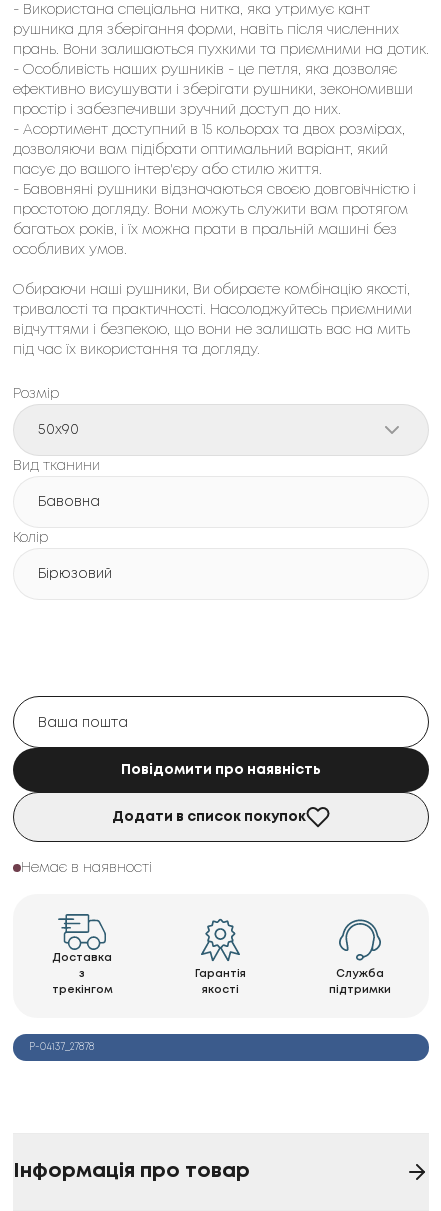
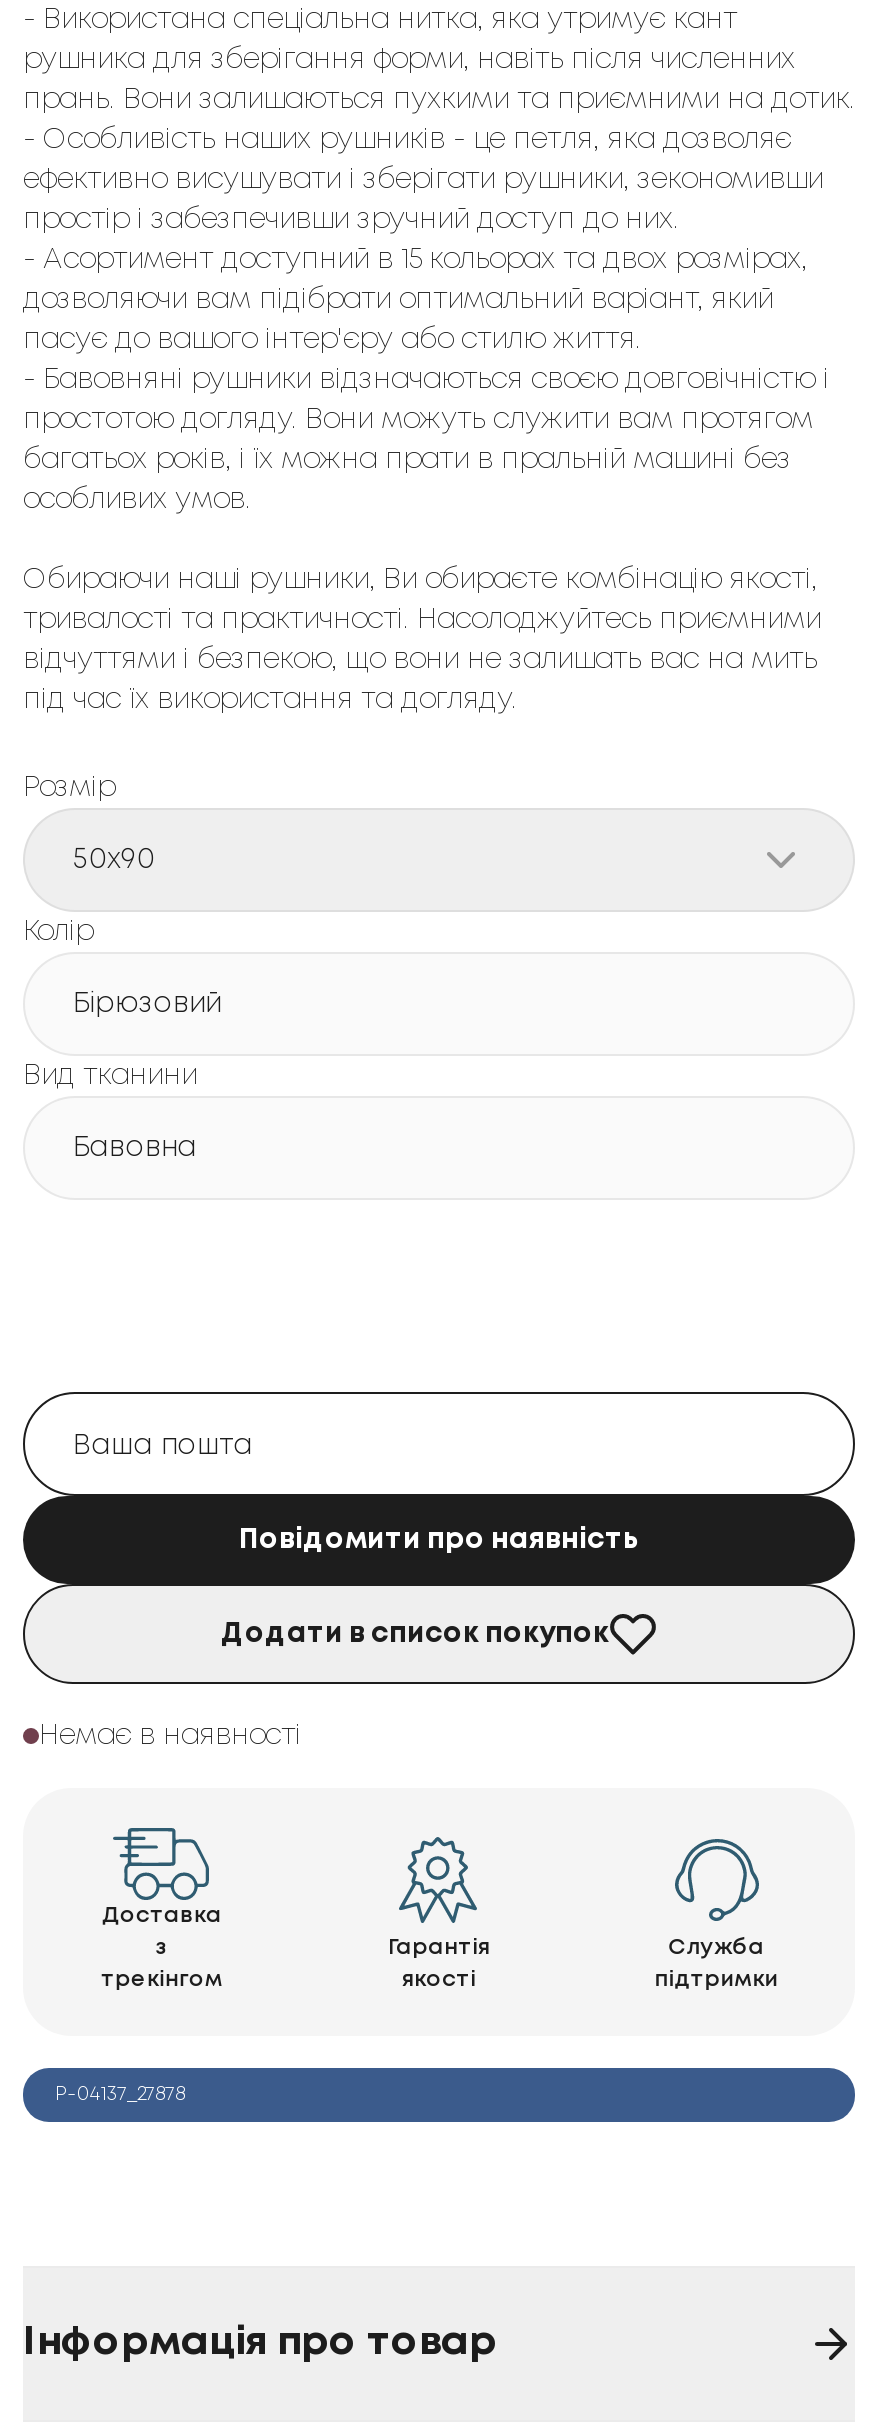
moved [13,460,100,508] -> [23,1064,197,1160]: Вид тканини | Бавовна
moved [13,532,112,580] -> [23,920,221,1016]: Колір | Бірюзовий

